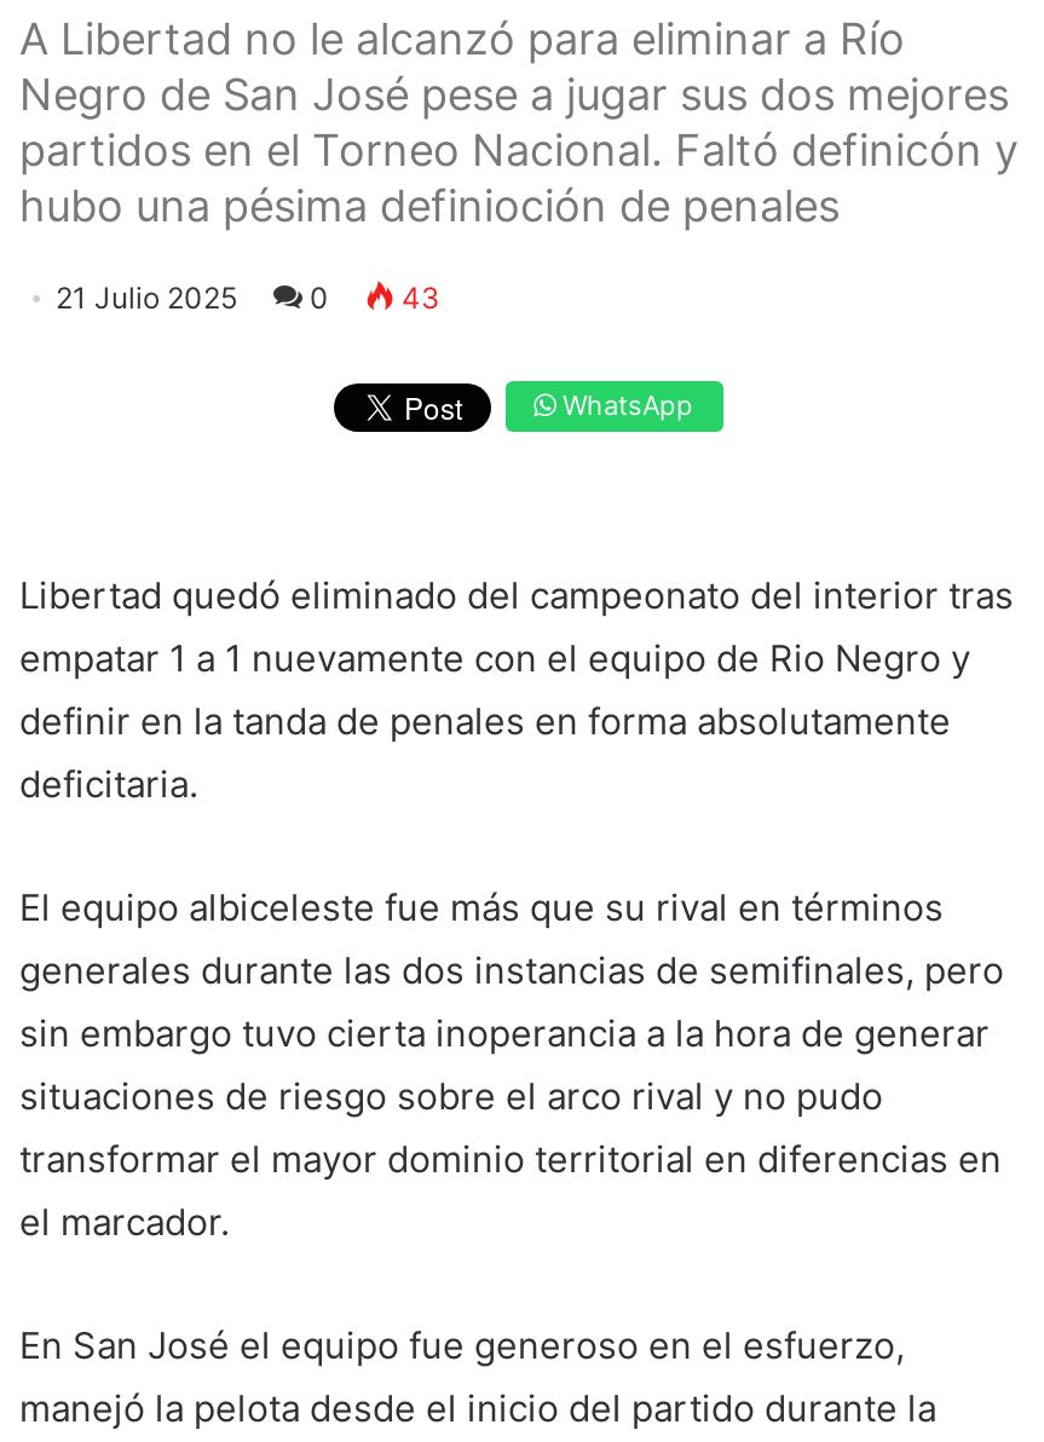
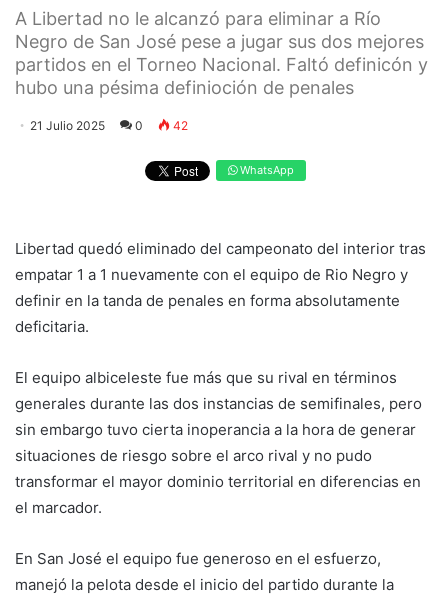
[56,280,440,316] 21 Julio 2025 0 43 -> [30,118,188,133] 21 Julio 2025 0 42

